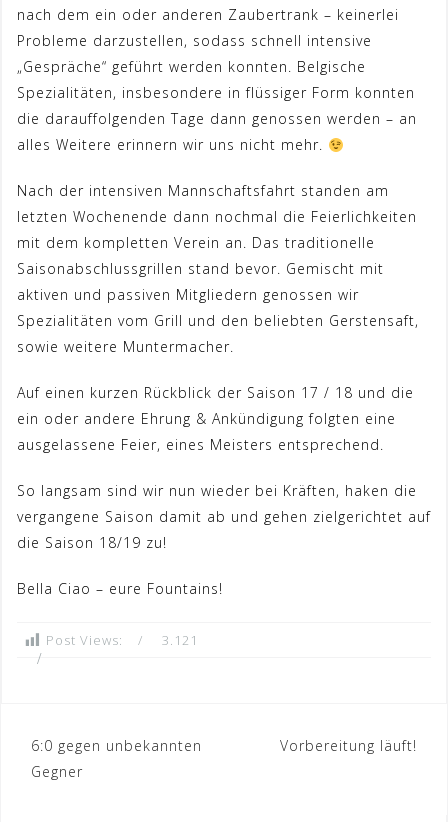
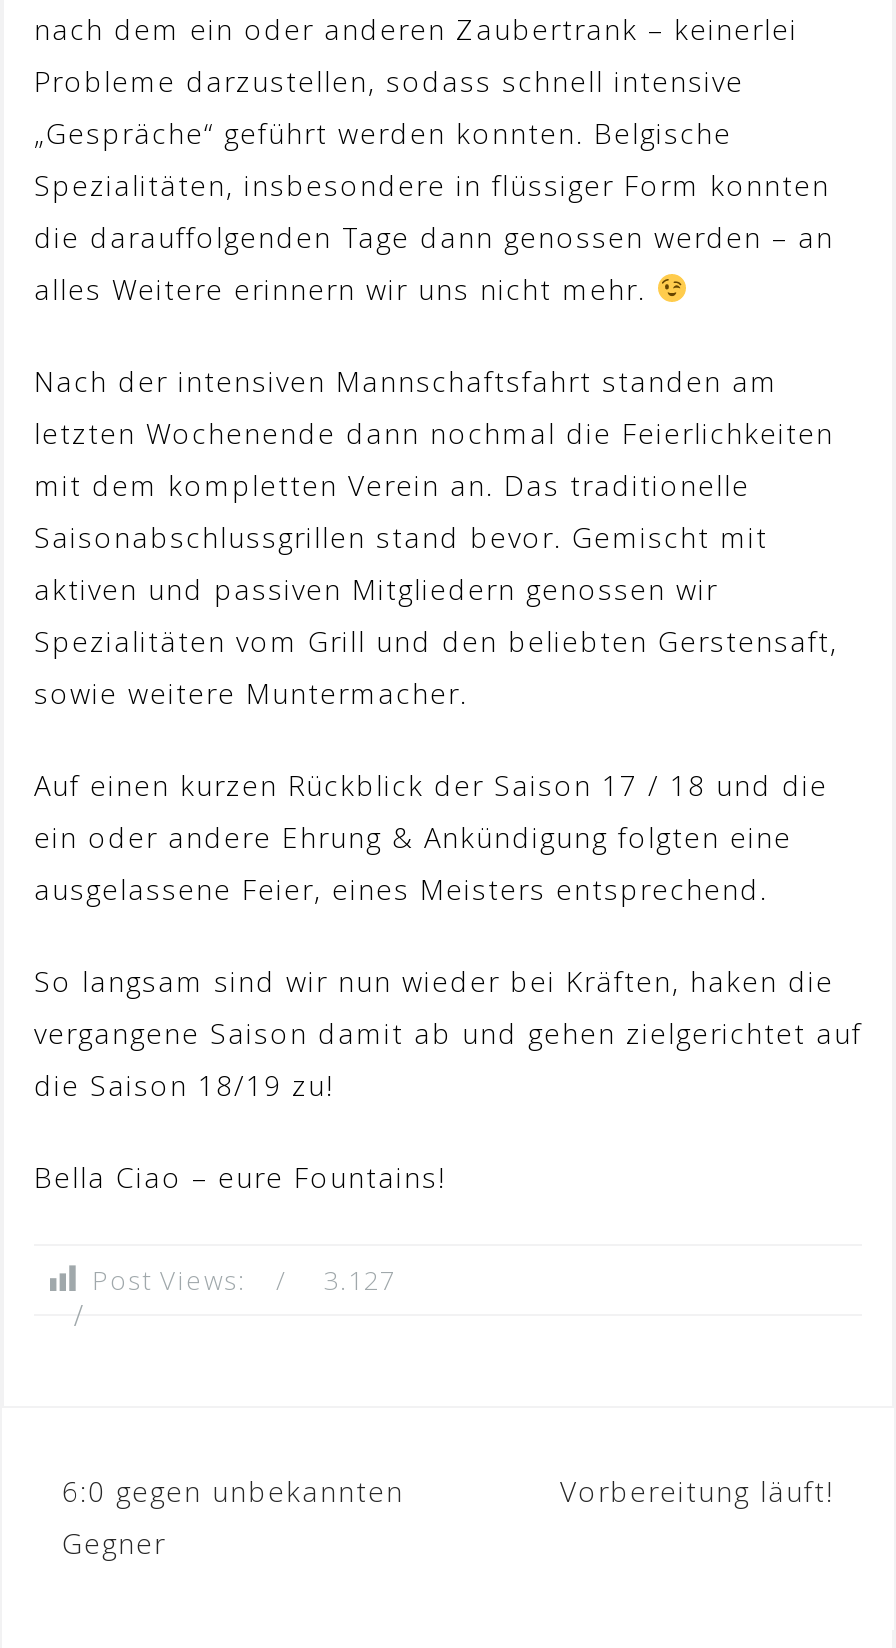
[162,631,198,649] 3.121 -> [324,1262,396,1298] 3.127

